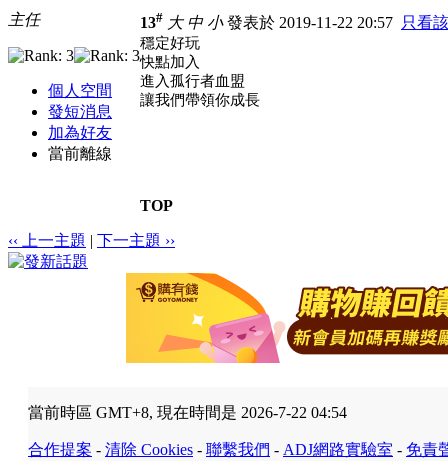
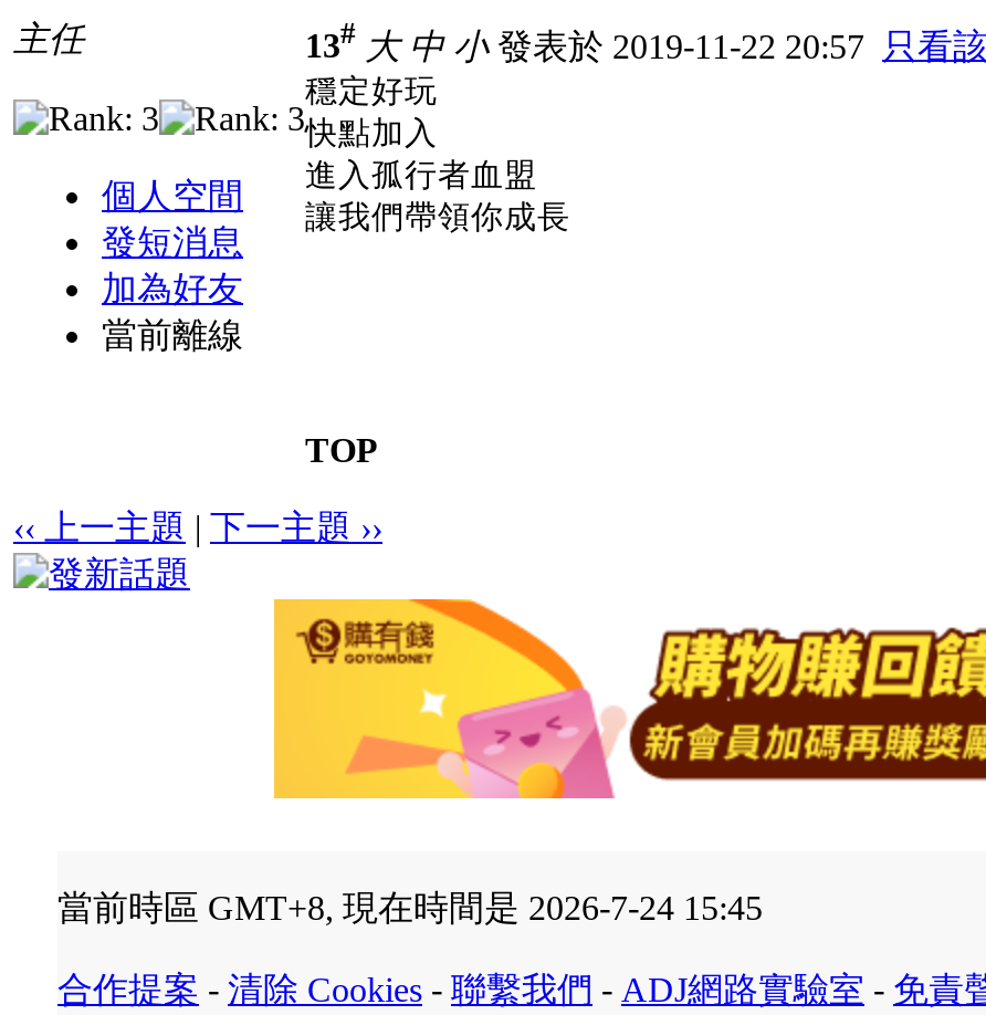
[28,404,347,421] 當前時區 GMT+8, 現在時間是 2026-7-22 04:54 -> [57,889,763,926] 當前時區 GMT+8, 現在時間是 2026-7-24 15:45

